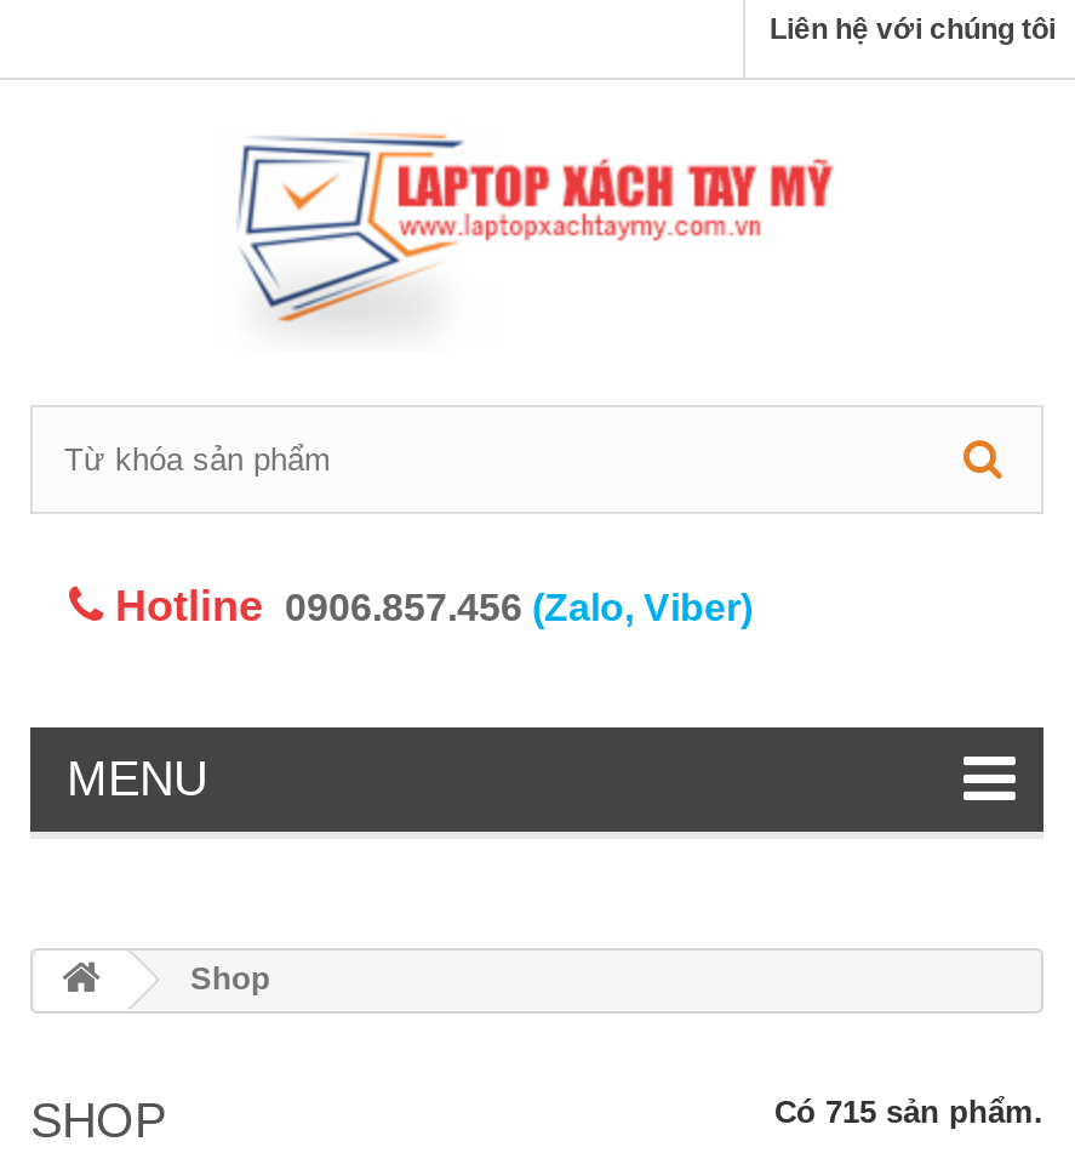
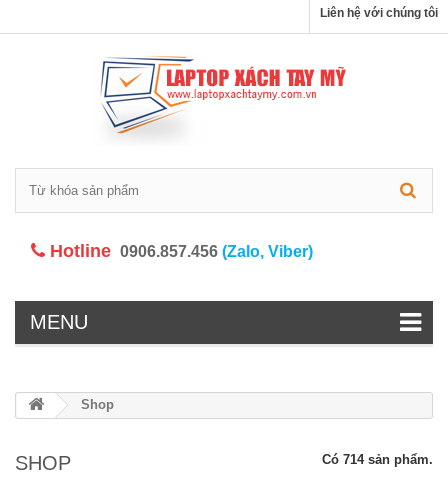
[774,1094,1043,1130] Có 715 sản phẩm. -> [322,452,433,467] Có 714 sản phẩm.

